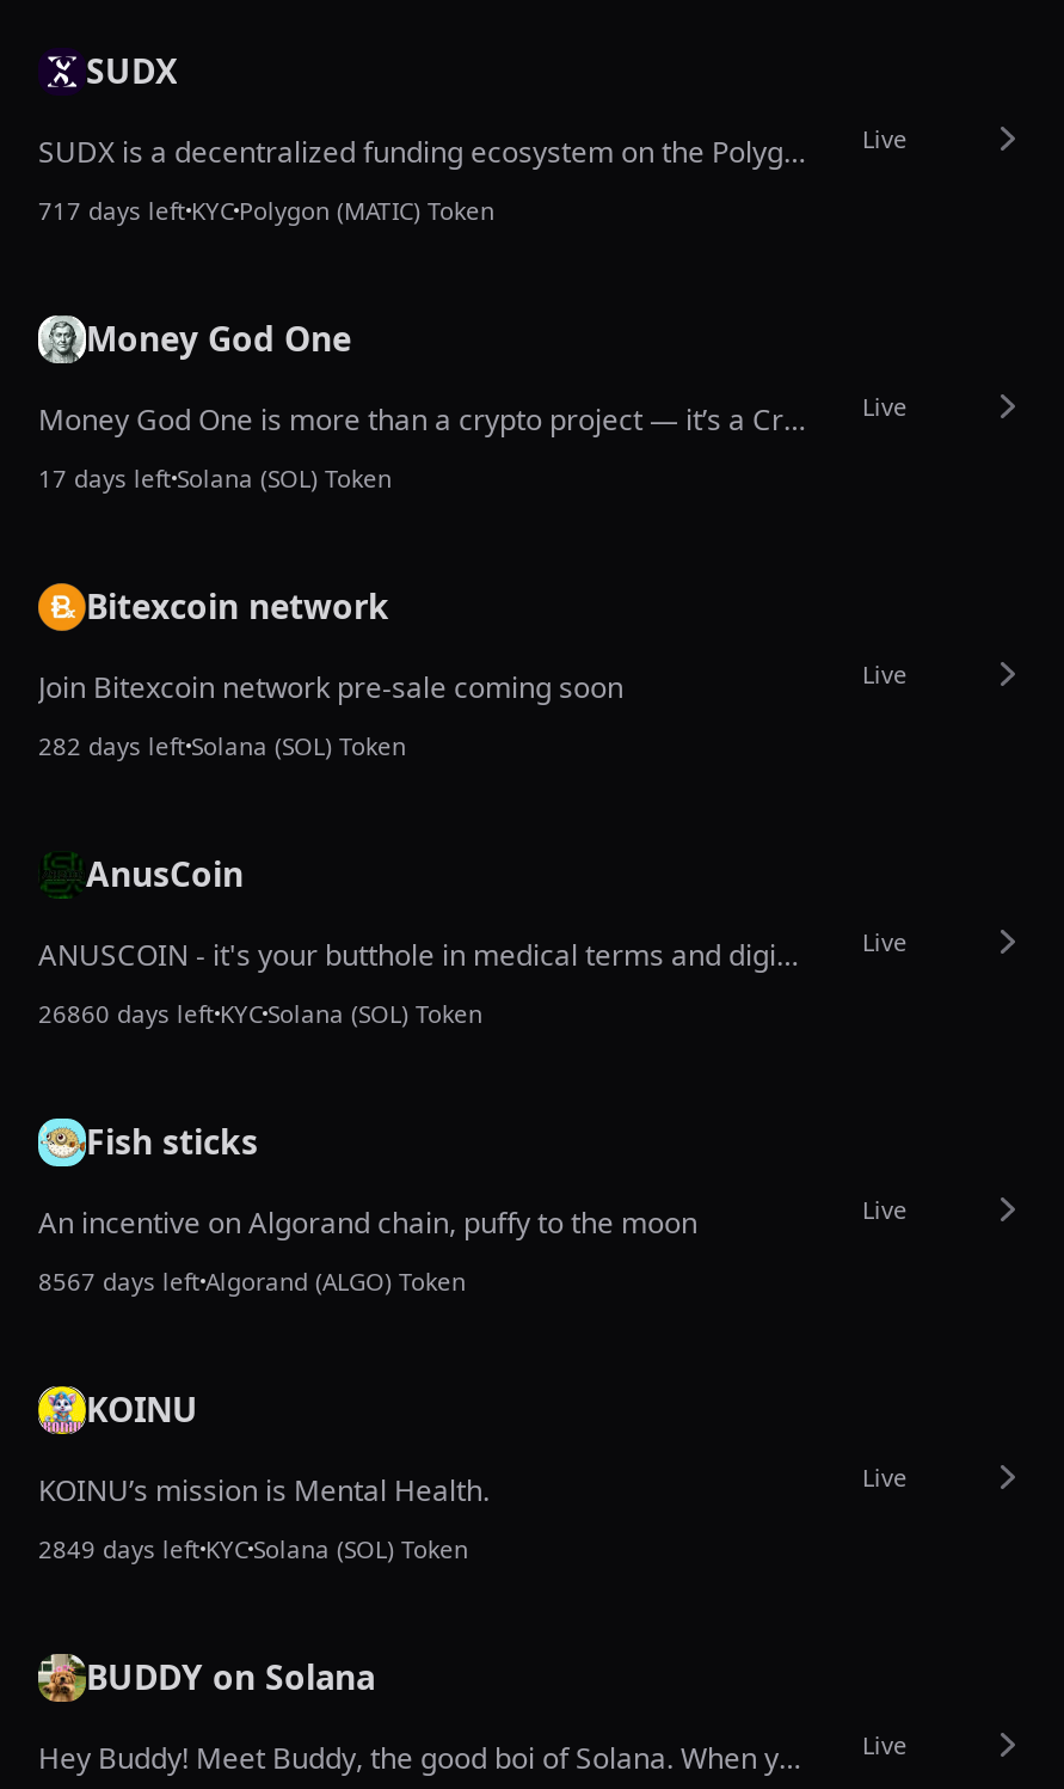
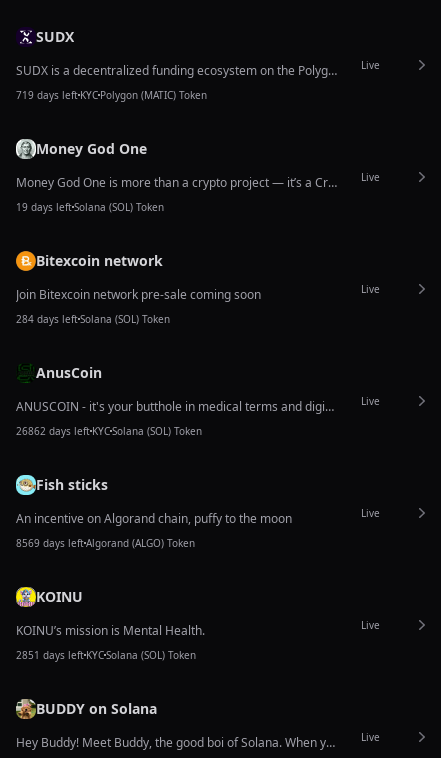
[38,194,494,227] 717 days left KYC Polygon (MATIC) Token -> [16,88,207,102] 719 days left KYC Polygon (MATIC) Token
[38,461,392,495] 17 days left Solana (SOL) Token -> [16,200,164,214] 19 days left Solana (SOL) Token
[38,729,406,762] 282 days left Solana (SOL) Token -> [16,312,170,326] 284 days left Solana (SOL) Token
[38,997,482,1030] 26860 days left KYC Solana (SOL) Token -> [16,424,202,438] 26862 days left KYC Solana (SOL) Token
[38,1264,466,1298] 8567 days left Algorand (ALGO) Token -> [16,536,195,550] 8569 days left Algorand (ALGO) Token
[38,1532,468,1566] 2849 days left KYC Solana (SOL) Token -> [16,648,196,662] 2851 days left KYC Solana (SOL) Token

